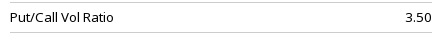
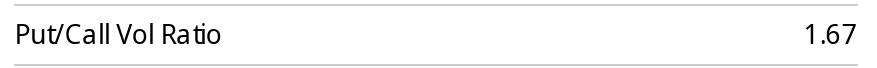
[405,8,432,26] 3.50 -> [804,15,858,51] 1.67

